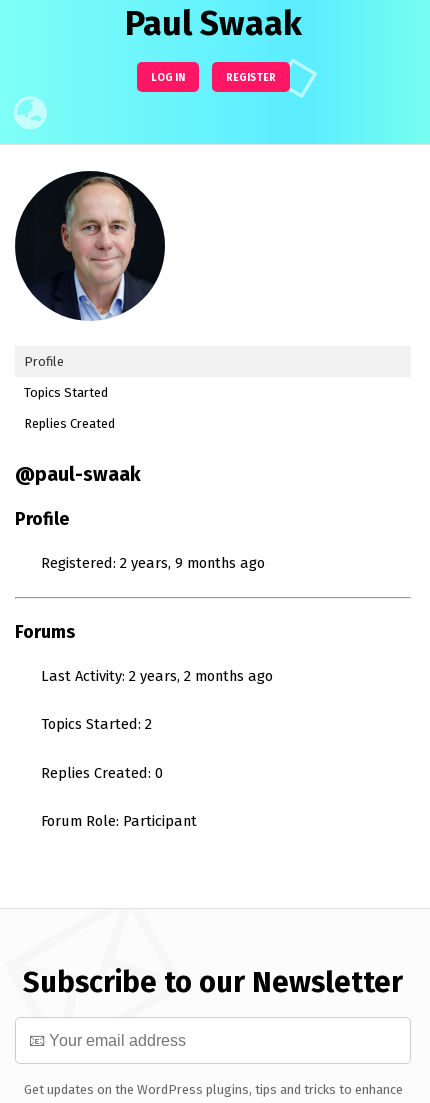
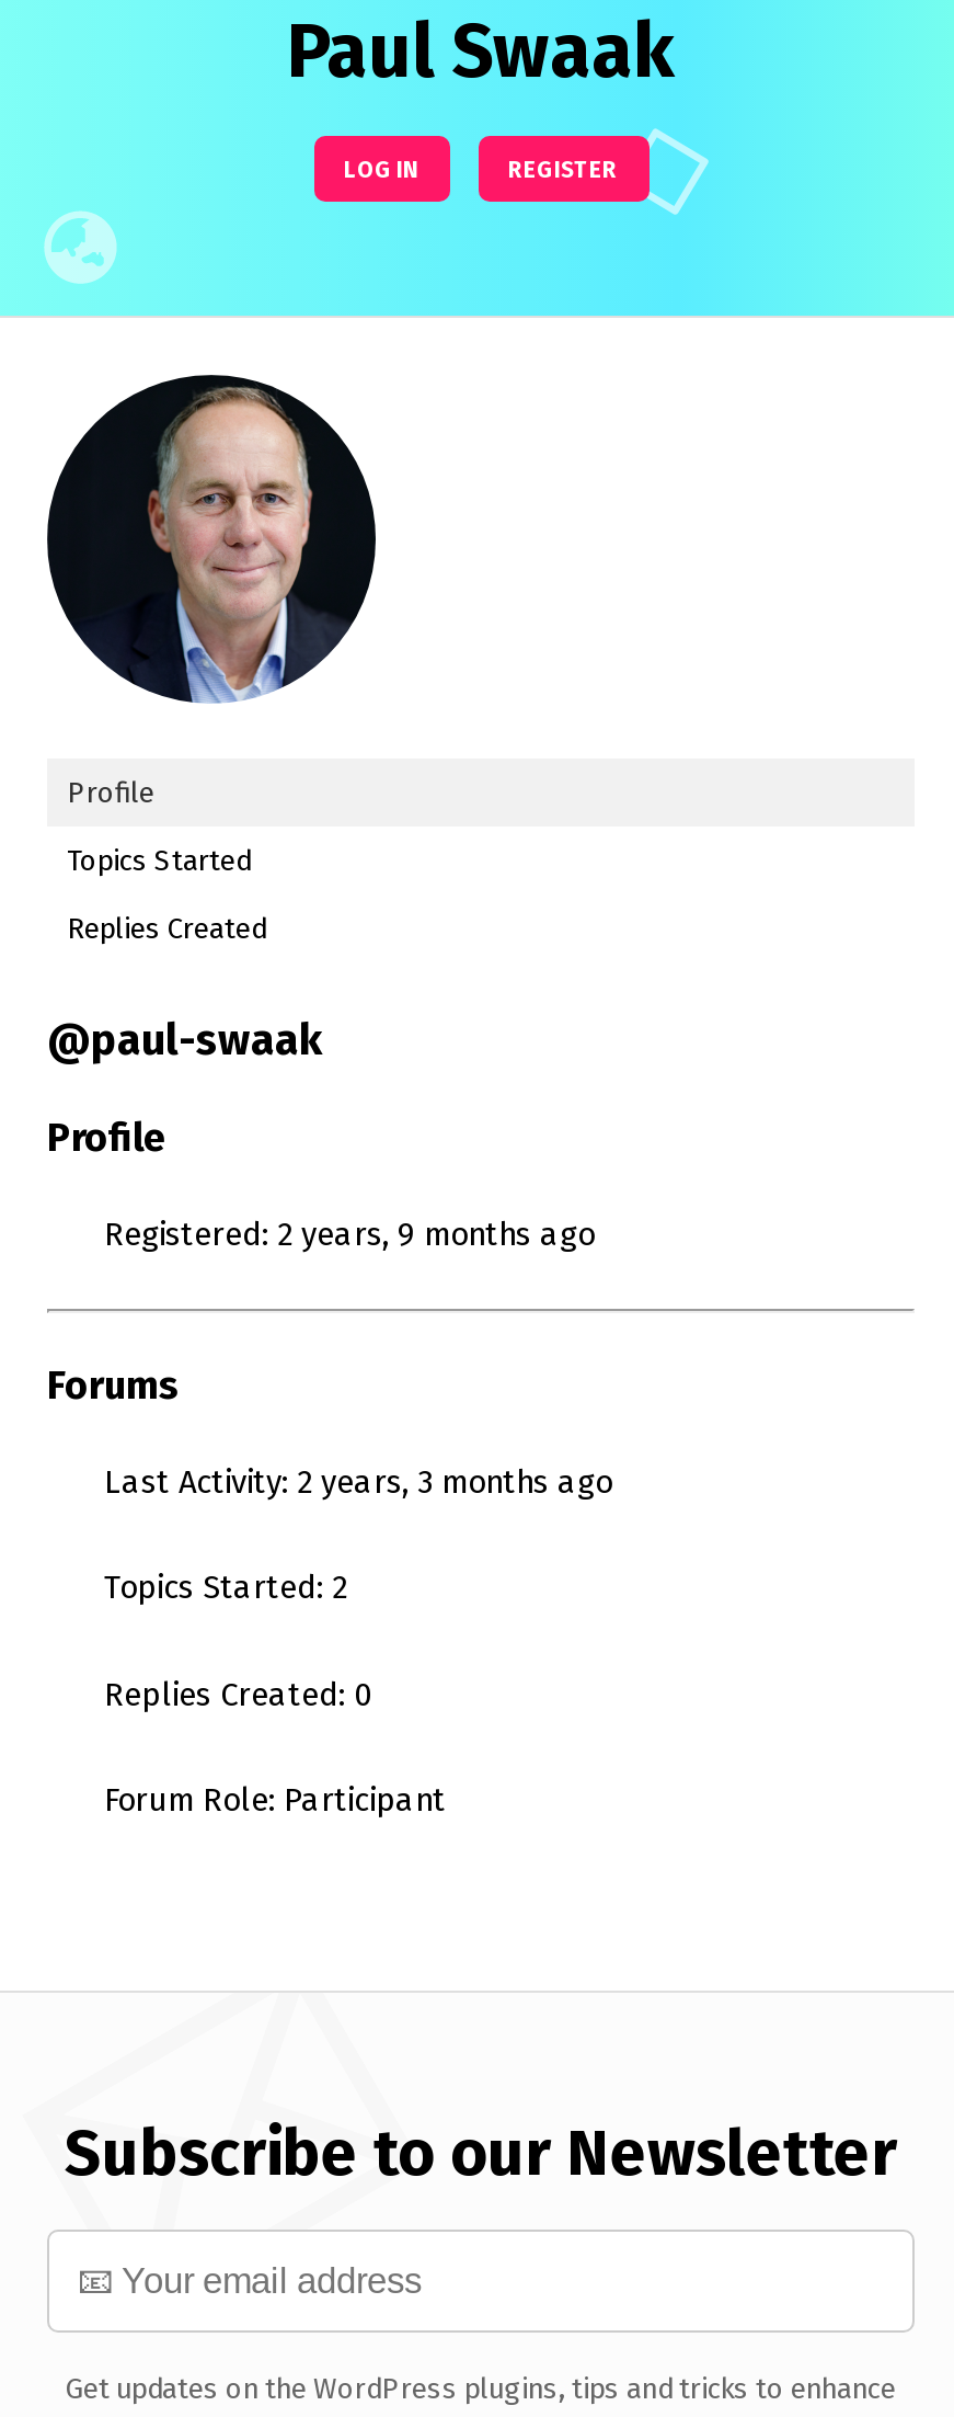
[41,666,273,684] Last Activity: 2 years, 2 months ago -> [104,1461,612,1501] Last Activity: 2 years, 3 months ago

